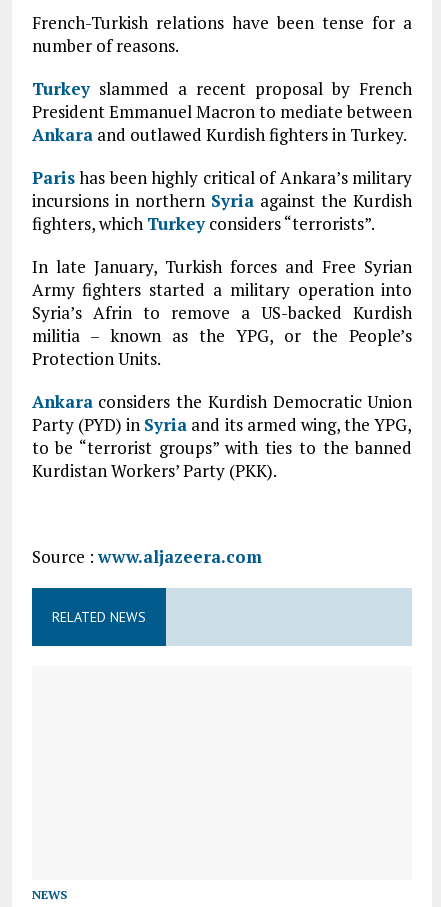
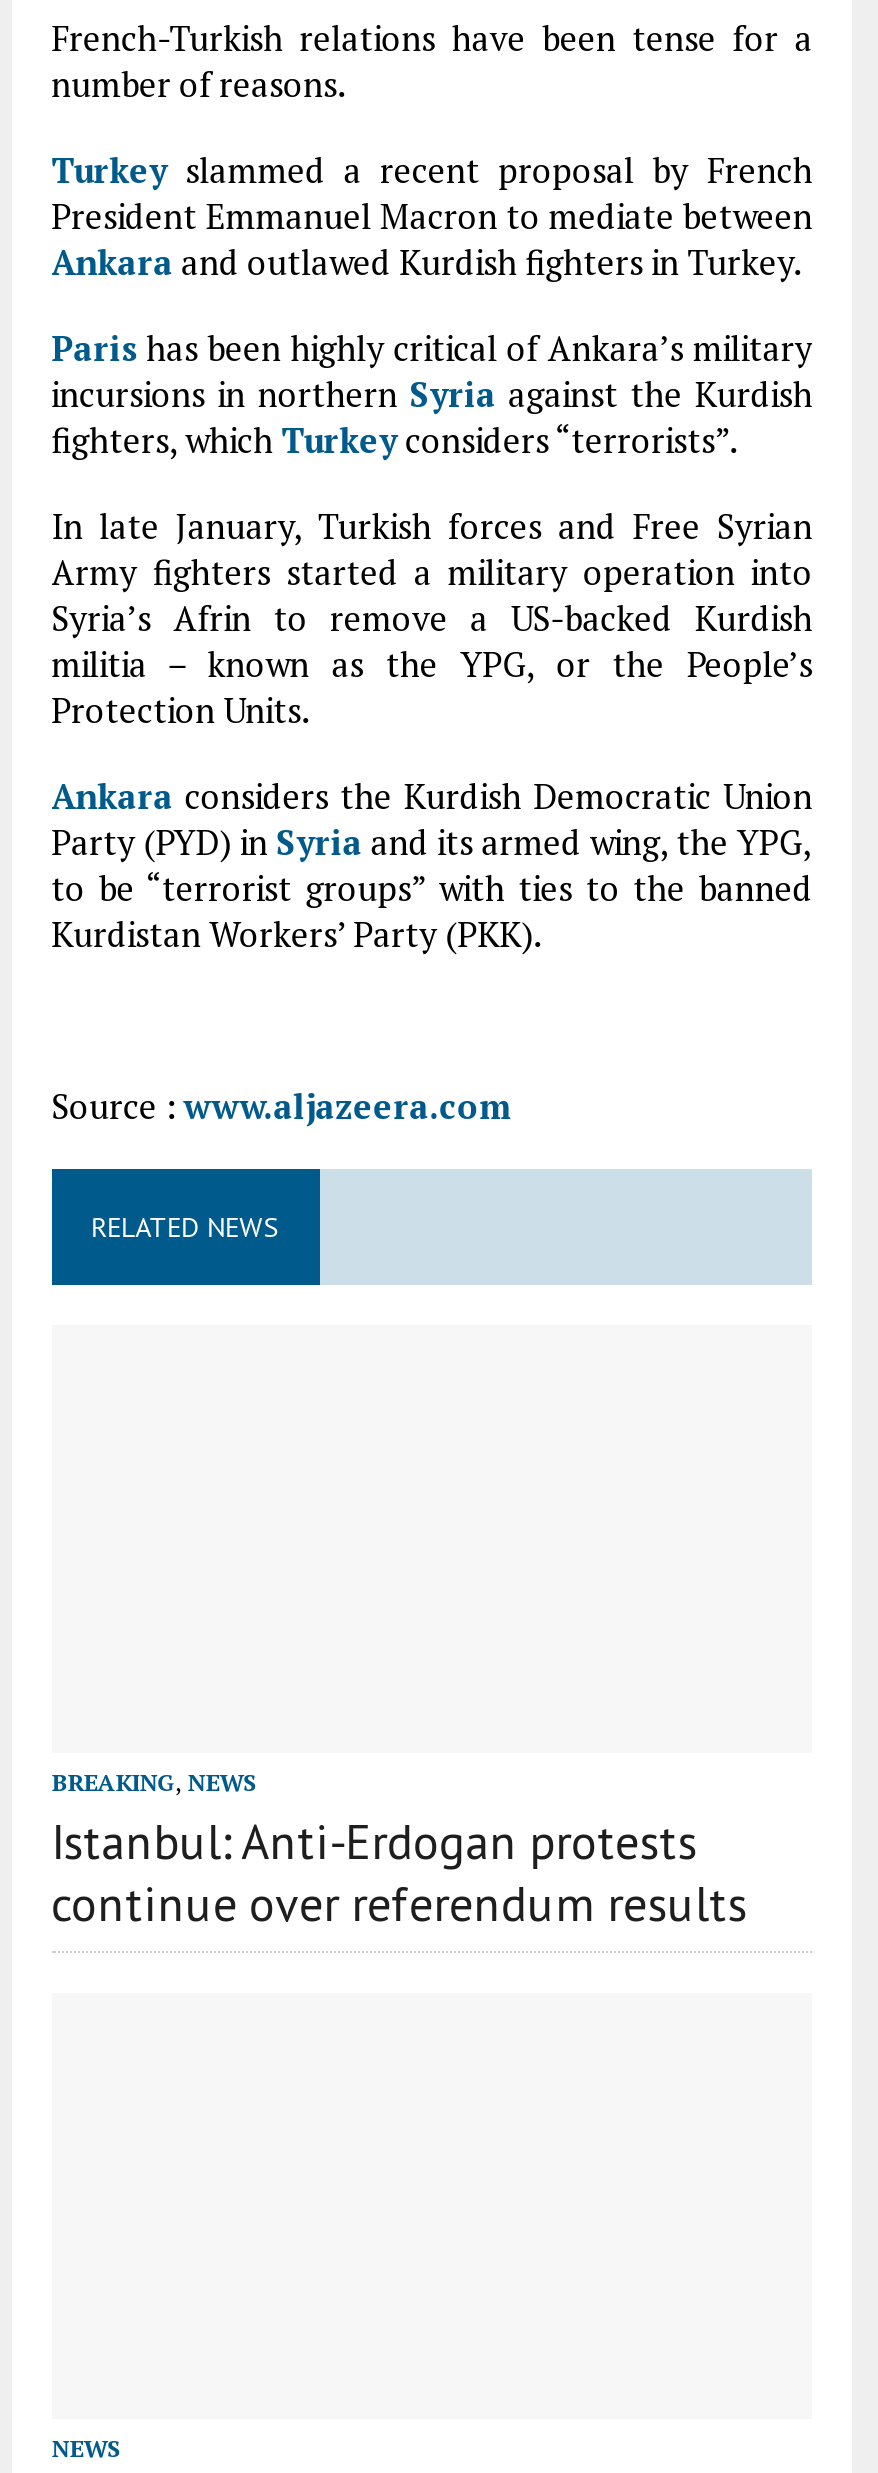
none -> [51,1766,747,1934] BREAKING, NEWS | Istanbul: Anti-Erdogan protests | continue over referendum results

